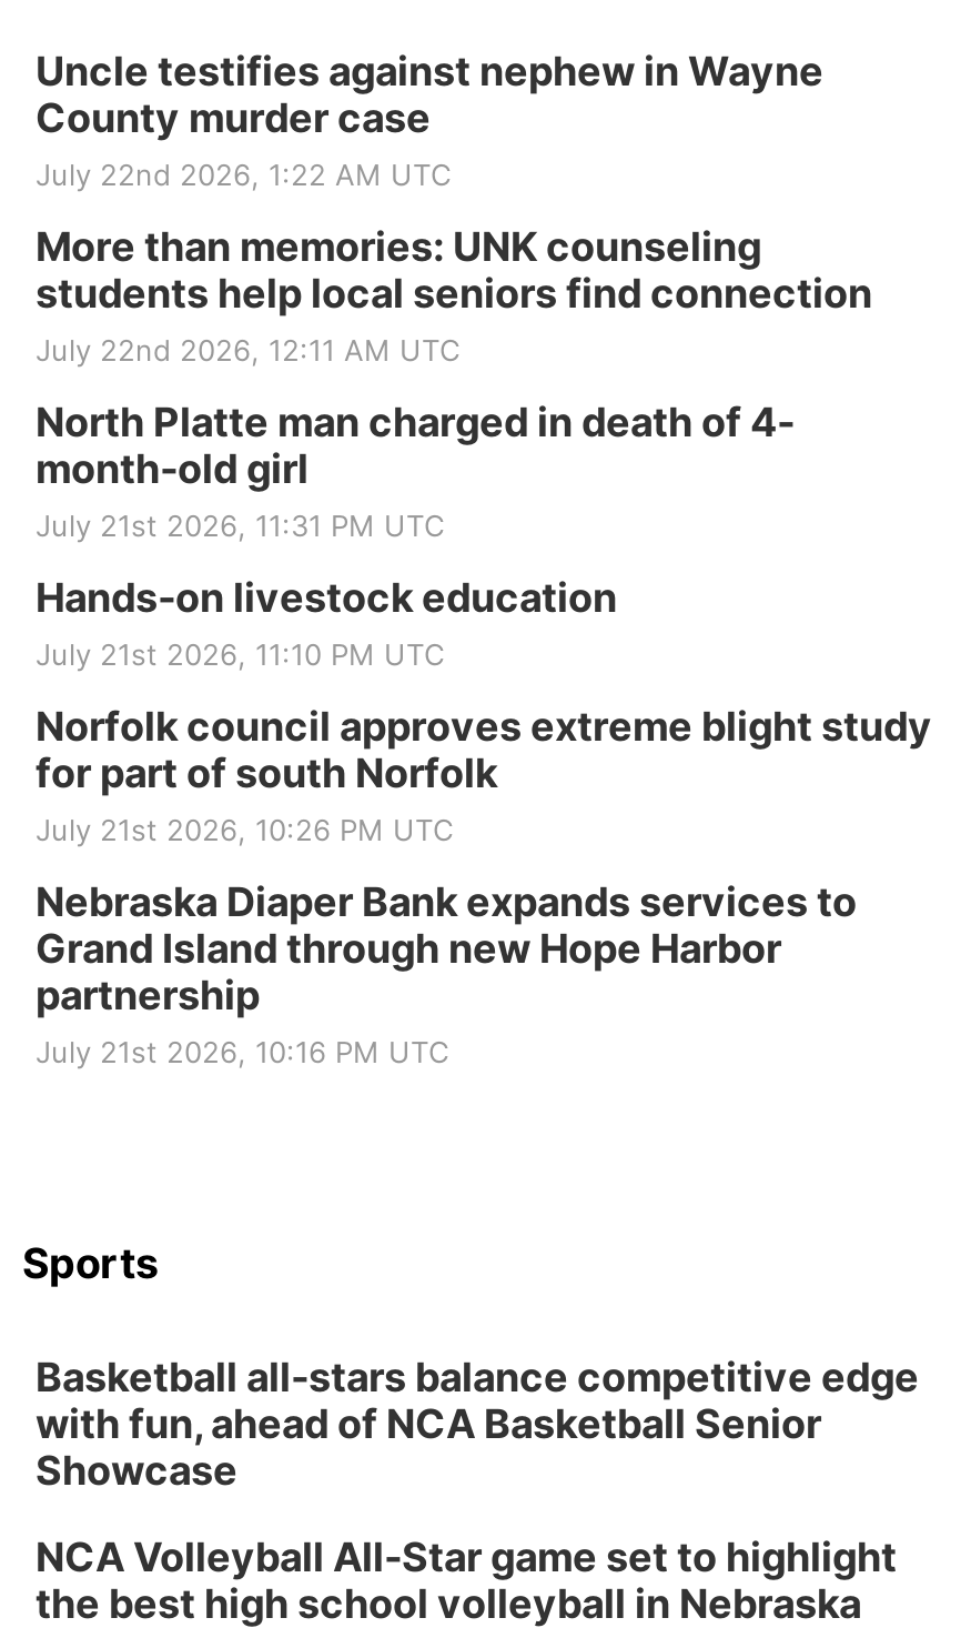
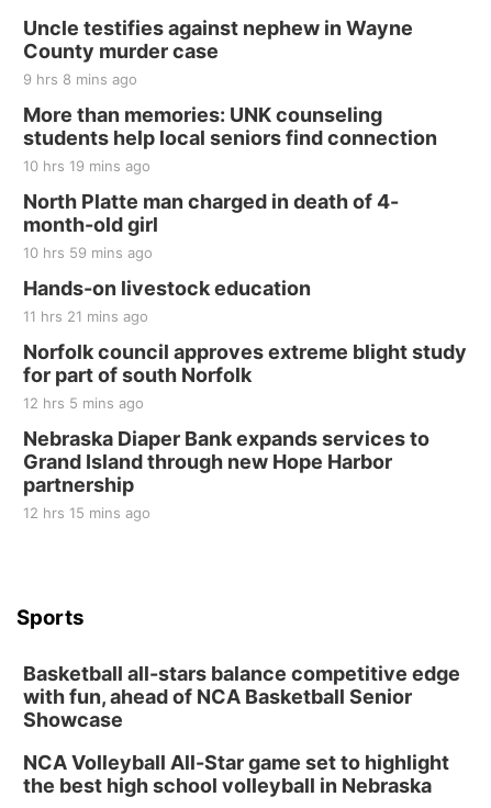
[36,157,451,192] July 22nd 2026, 1:22 AM UTC -> [23,70,137,88] 9 hrs 8 mins ago
[36,332,459,368] July 22nd 2026, 12:11 AM UTC -> [23,157,150,175] 10 hrs 19 mins ago
[36,508,444,543] July 21st 2026, 11:31 PM UTC -> [23,244,153,261] 10 hrs 59 mins ago
[36,636,444,672] July 21st 2026, 11:10 PM UTC -> [23,307,148,325] 11 hrs 21 mins ago
[36,812,453,847] July 21st 2026, 10:26 PM UTC -> [23,394,144,412] 12 hrs 5 mins ago
[36,1034,448,1069] July 21st 2026, 10:16 PM UTC -> [23,504,150,521] 12 hrs 15 mins ago

